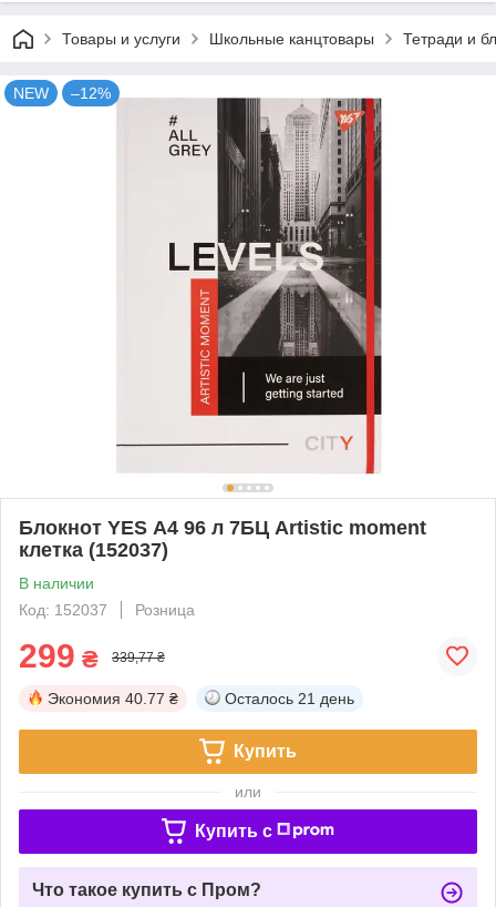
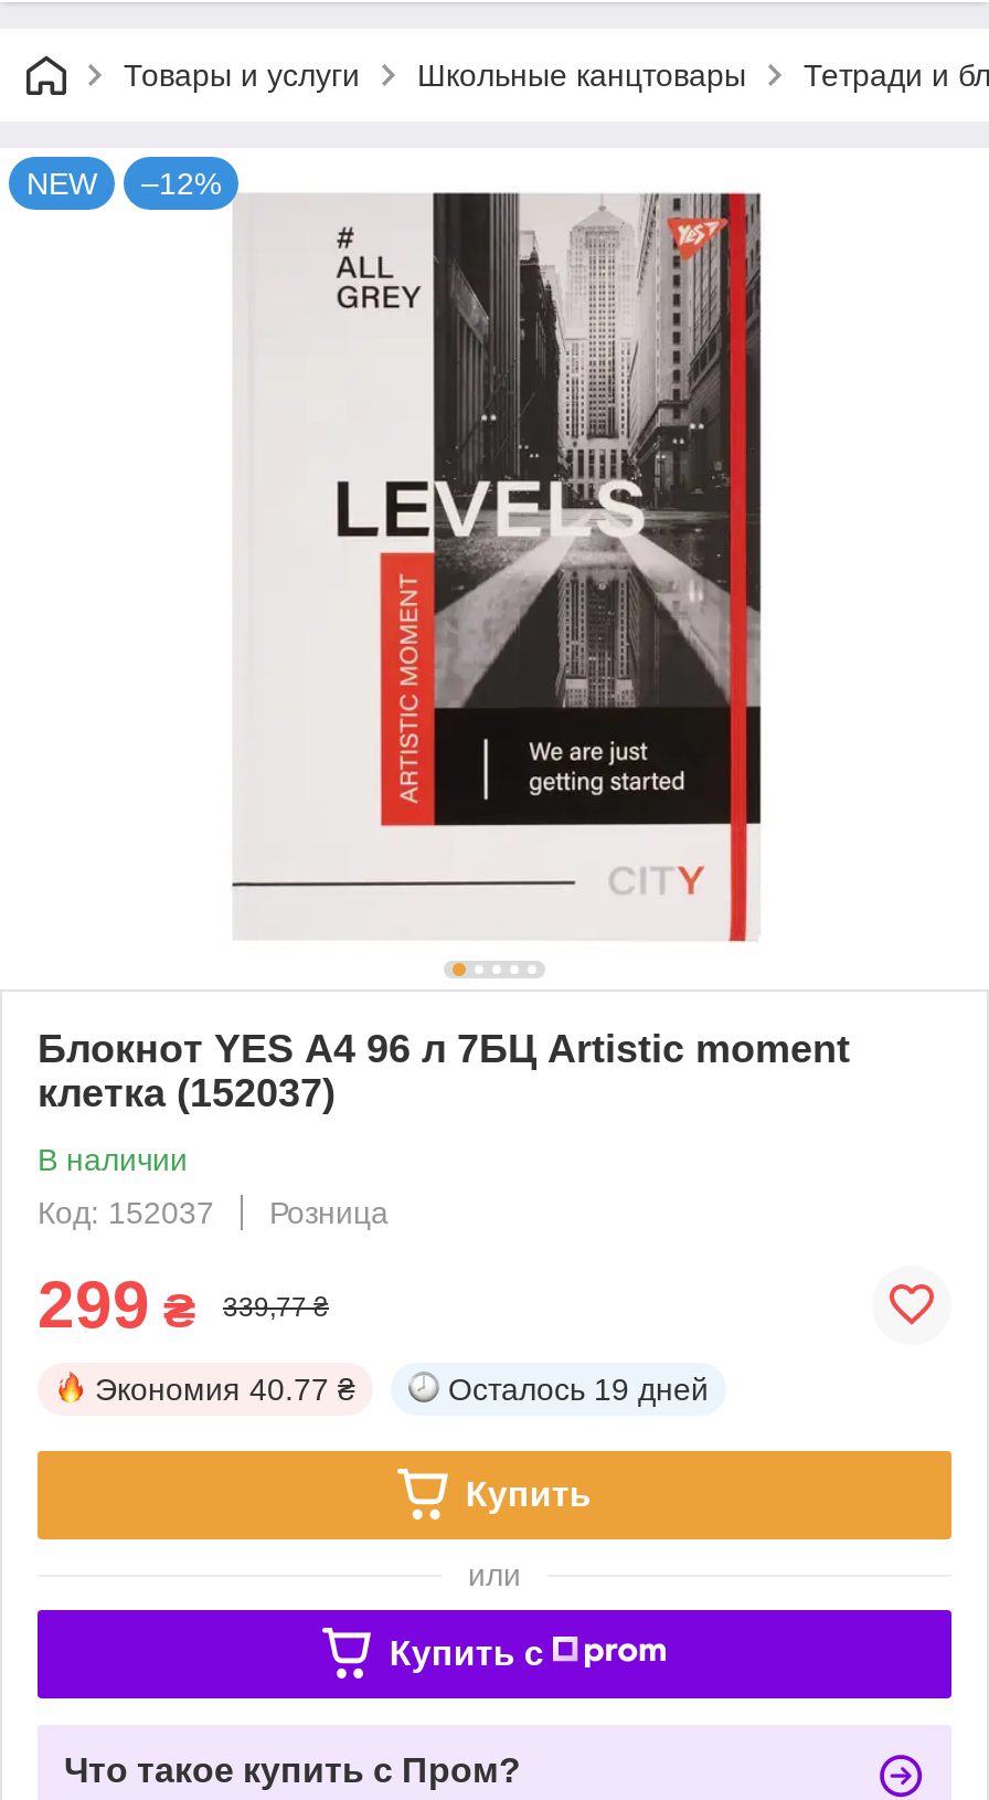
[225,689,354,707] Осталось 21 день -> [448,1371,709,1406] Осталось 19 дней

